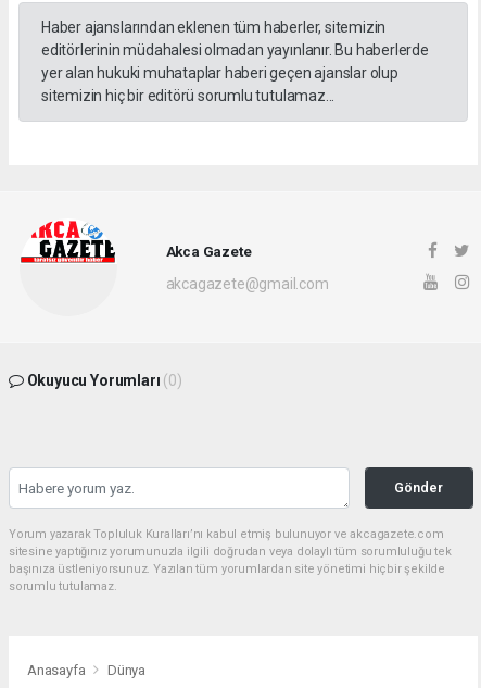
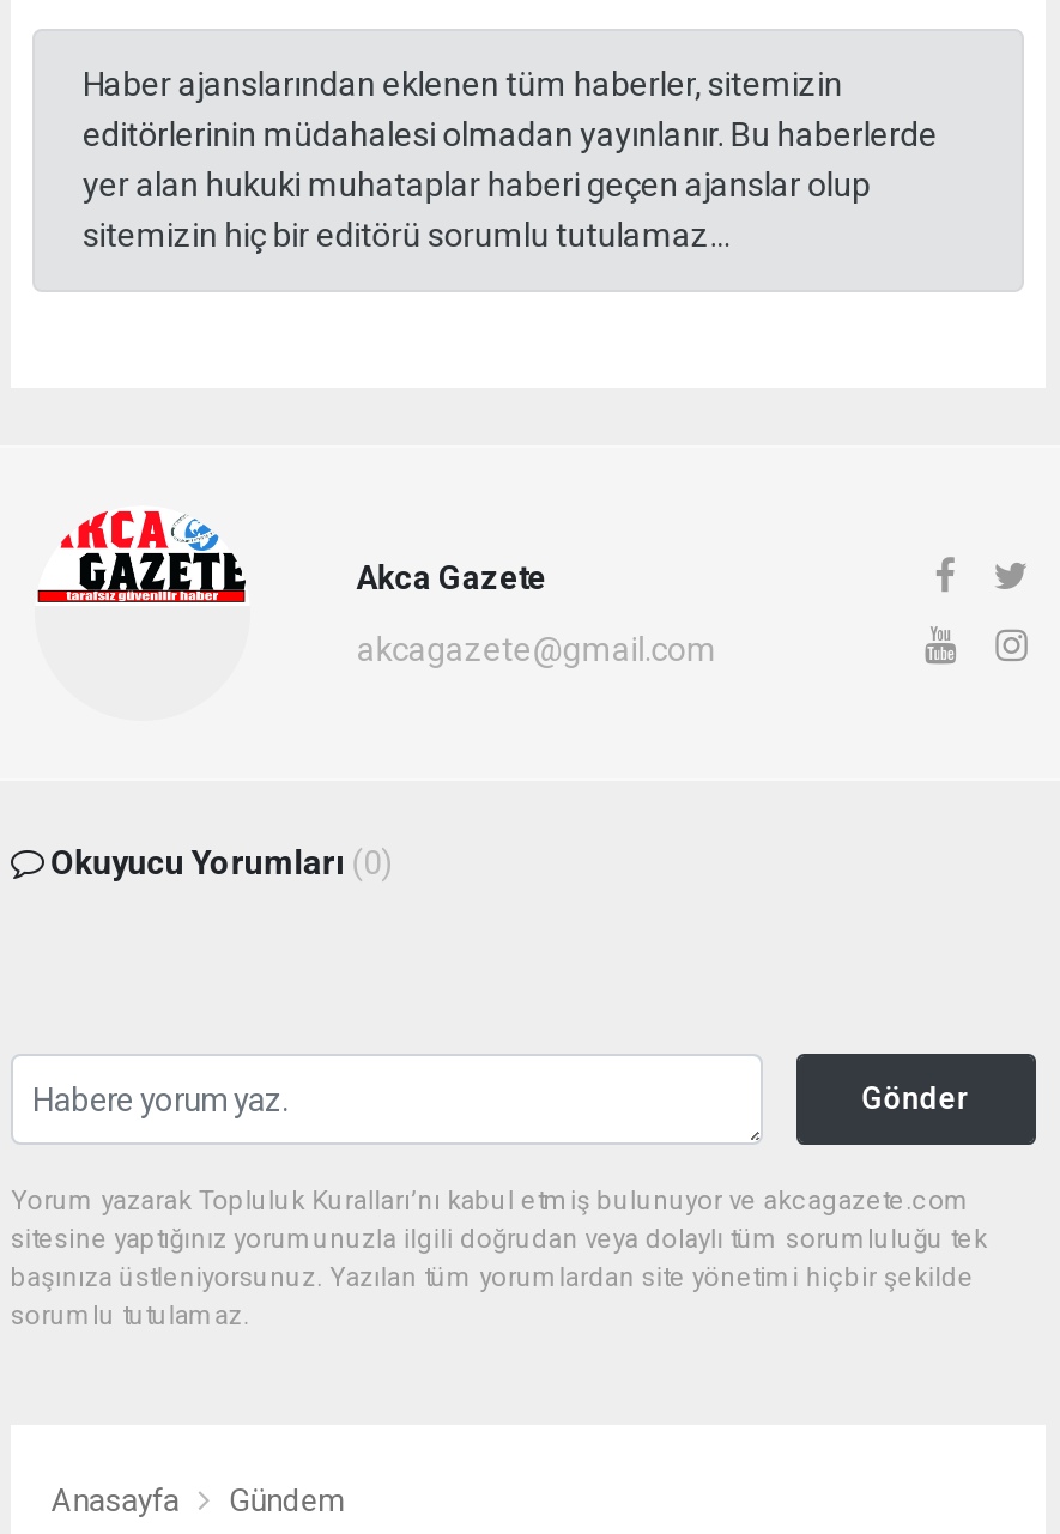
[107,662,145,678] Dünya -> [229,1482,343,1518] Gündem

